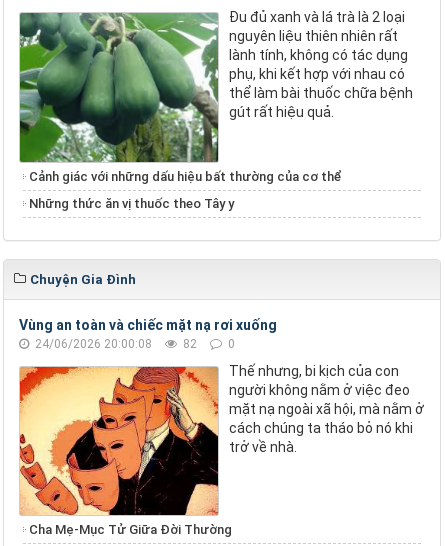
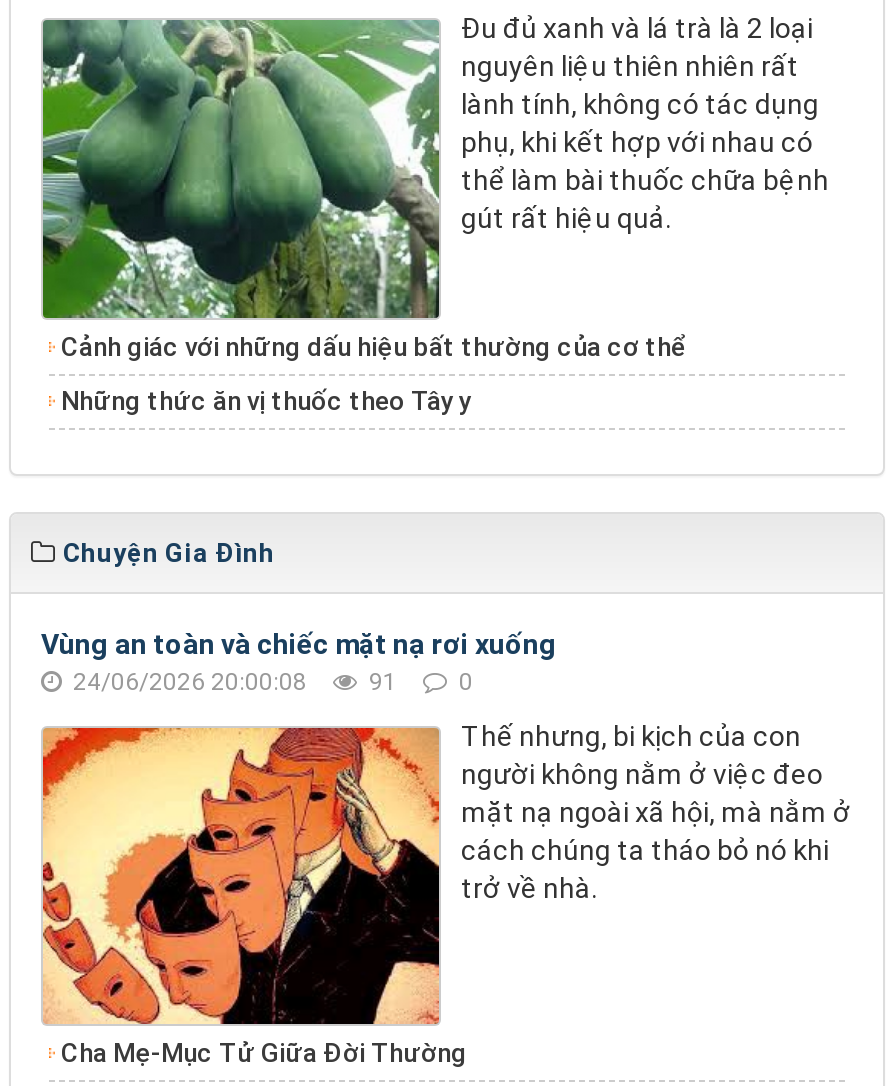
[32,336,235,350] 24/06/2026 20:00:08 82 0 -> [67,668,473,696] 24/06/2026 20:00:08 91 0

